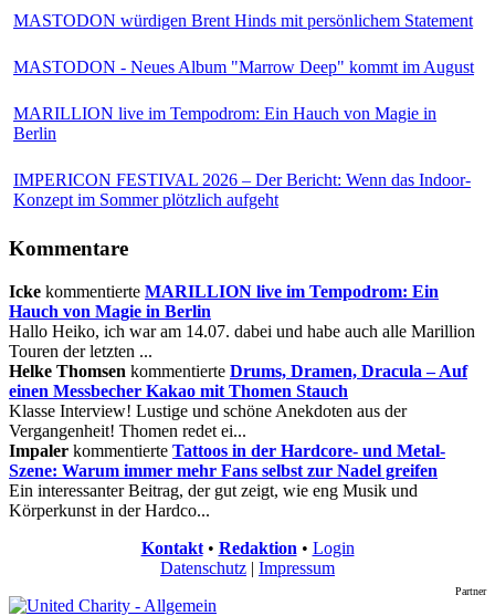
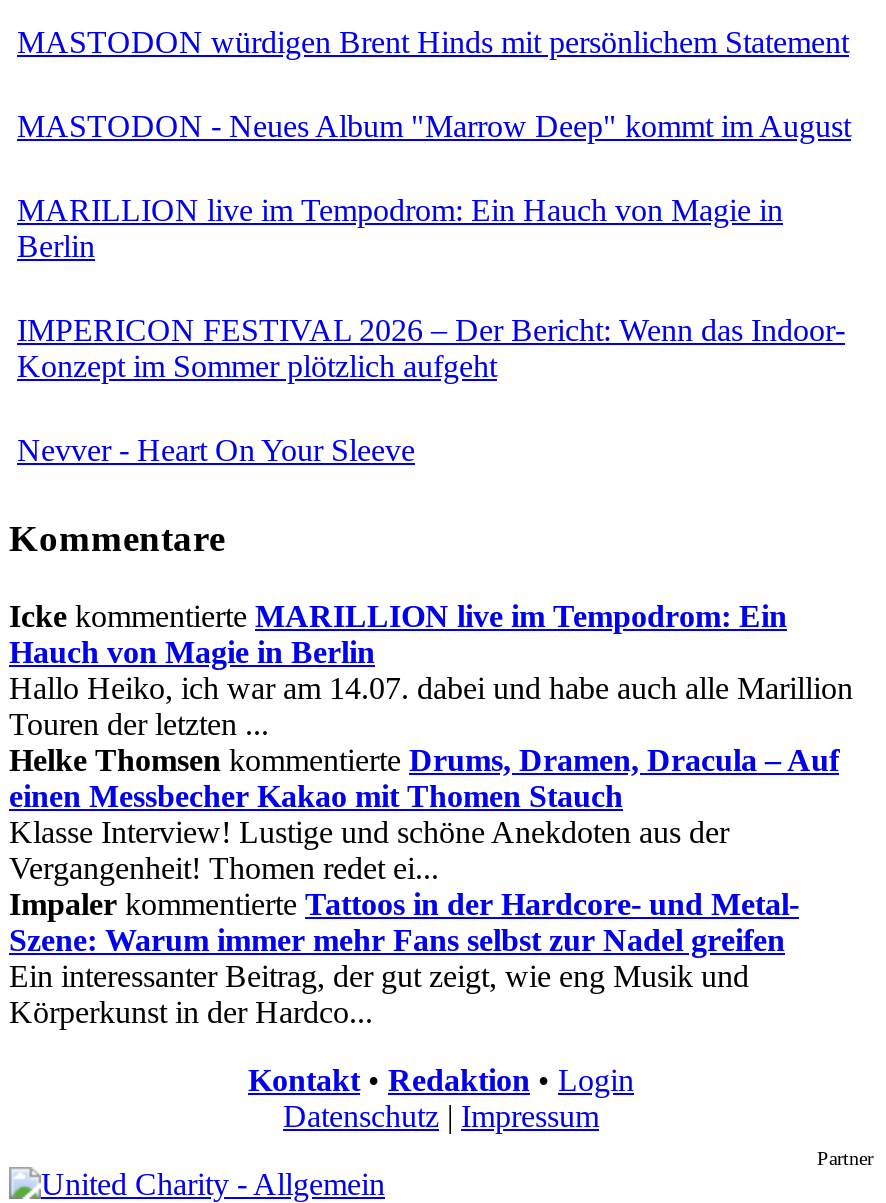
none -> [17,433,415,467] Nevver - Heart On Your Sleeve

